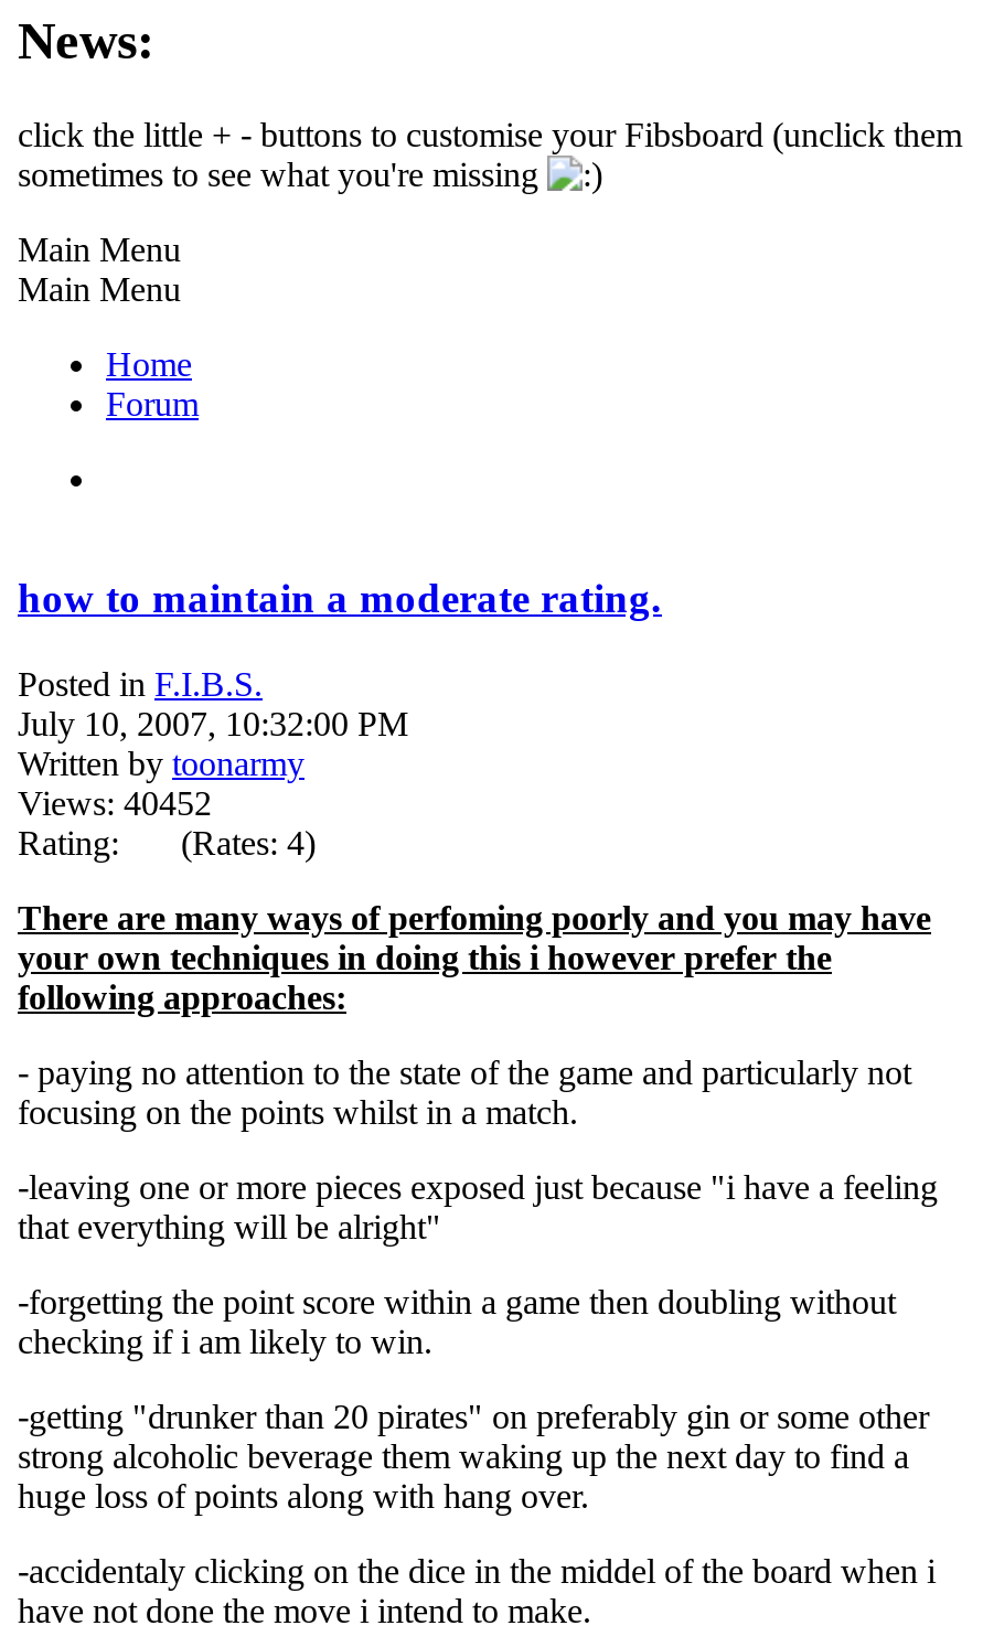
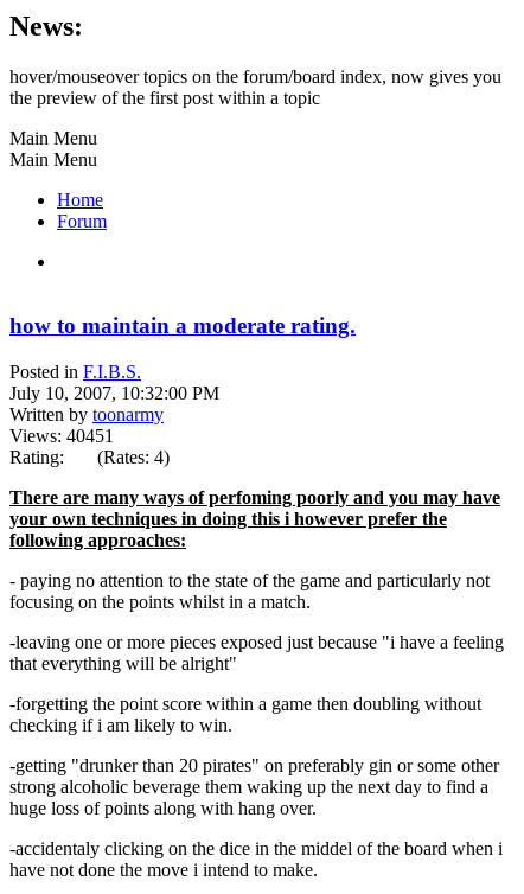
[18,115,962,192] click the little + - buttons to customise your Fibsboard (unclick them | sometimes to see what you're missing -> [9,66,501,108] hover/mouseover topics on the forum/board index, now gives you | the preview of the first post within a topic
[18,785,212,822] Views: 40452 -> [9,426,114,446] Views: 40451

